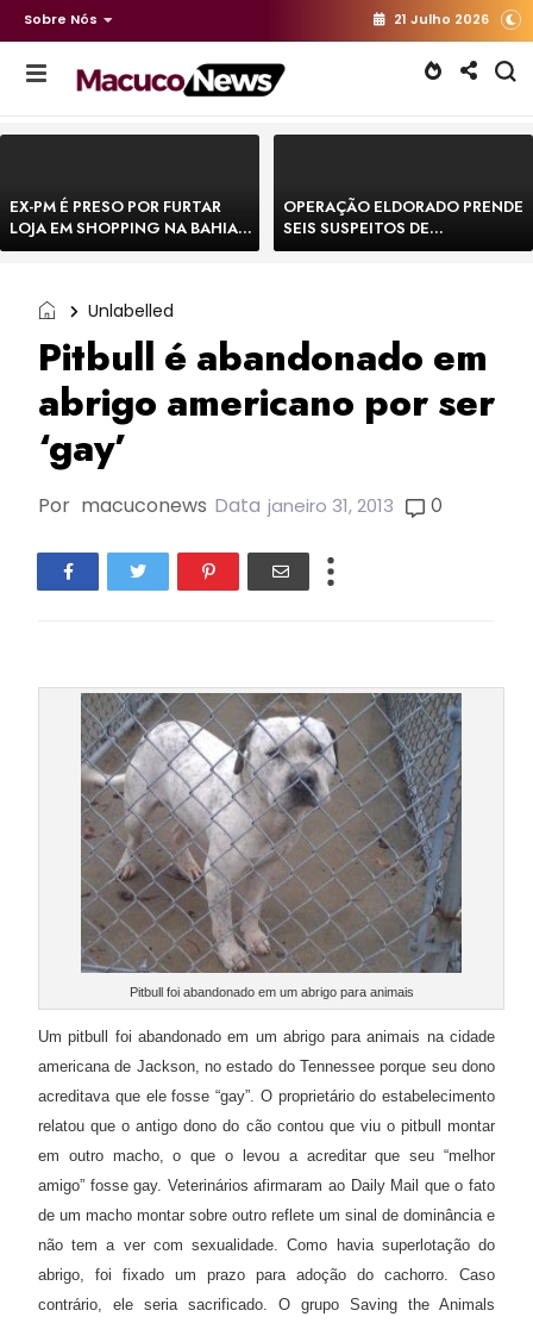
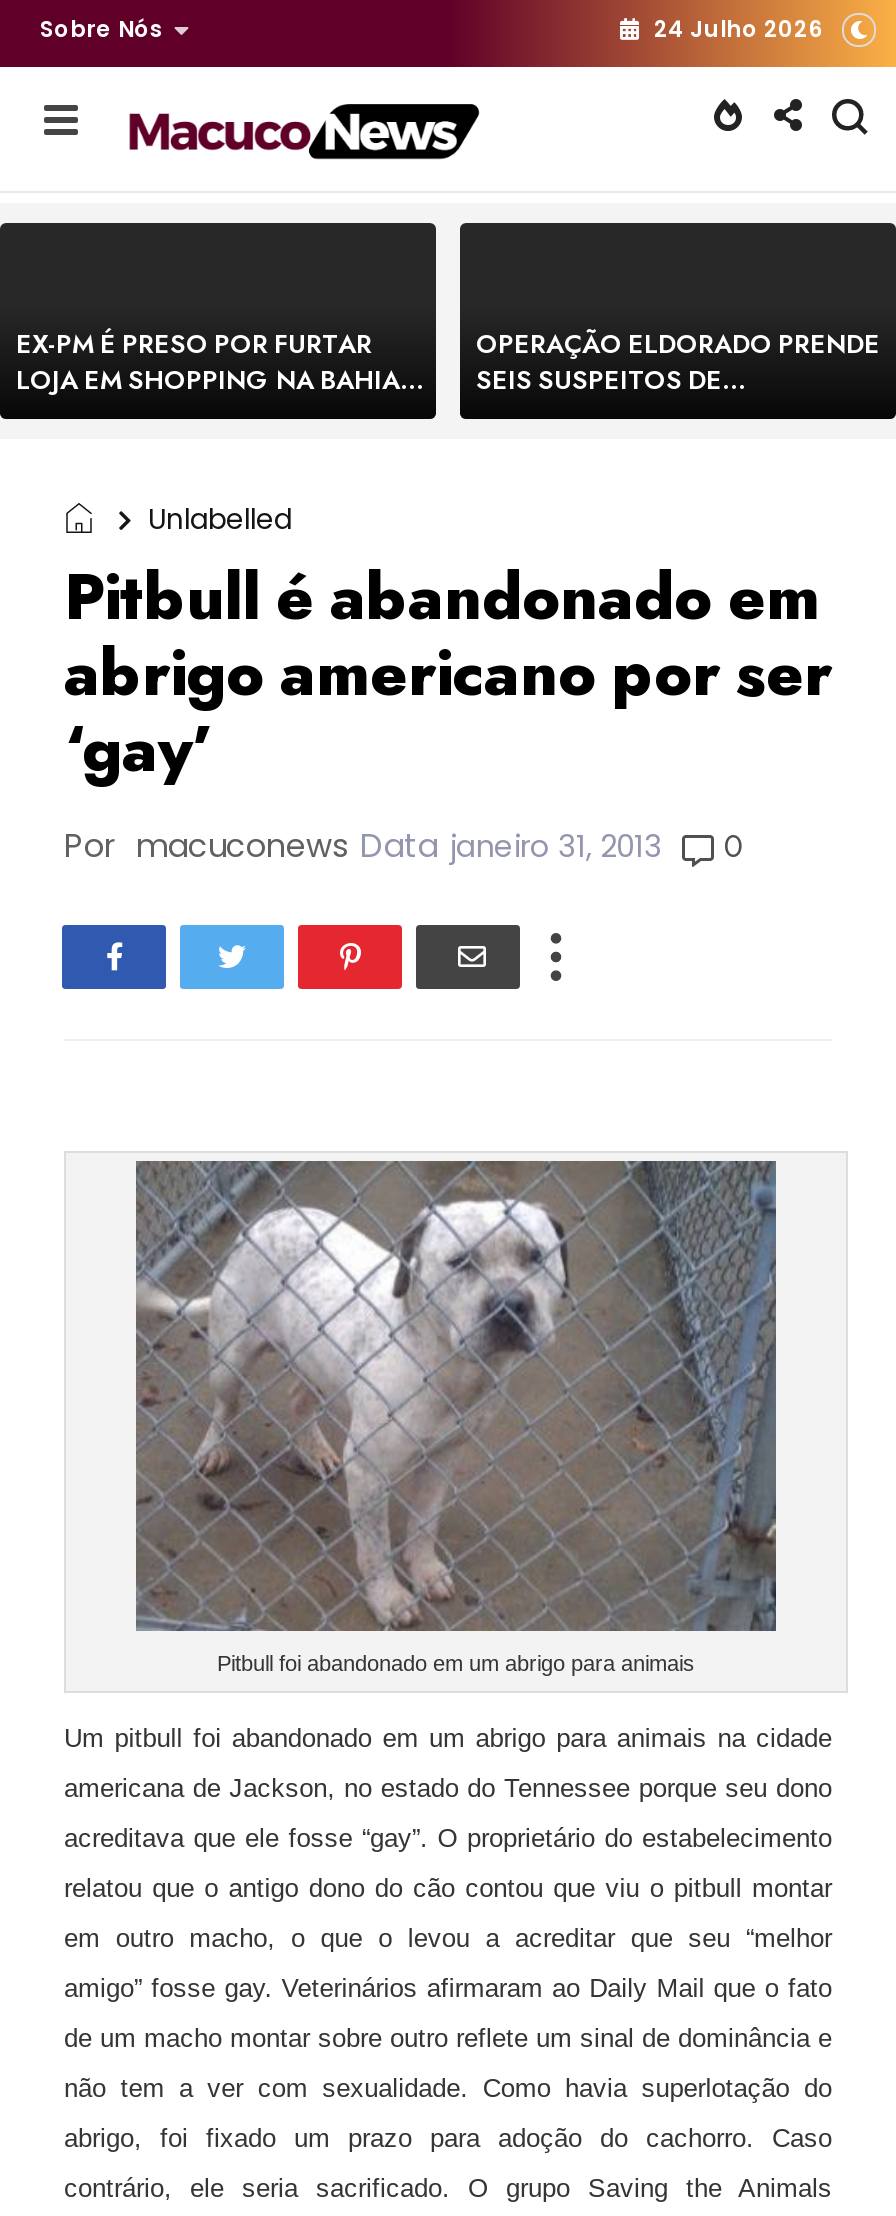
[394,10,489,29] 21 Julho 2026 -> [654,13,822,45] 24 Julho 2026

